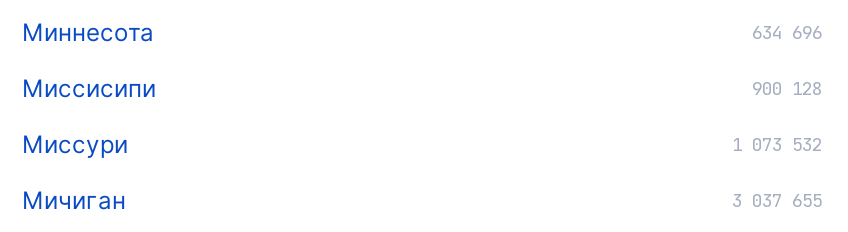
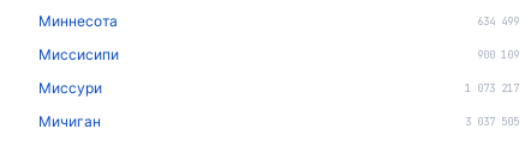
[752,20,822,44] 634 696 -> [477,14,519,28] 634 499
[752,76,822,100] 900 128 -> [477,47,519,62] 900 109
[732,132,822,156] 1 073 532 -> [465,81,519,95] 1 073 217
[732,188,822,212] 3 037 655 -> [465,114,519,128] 3 037 505

